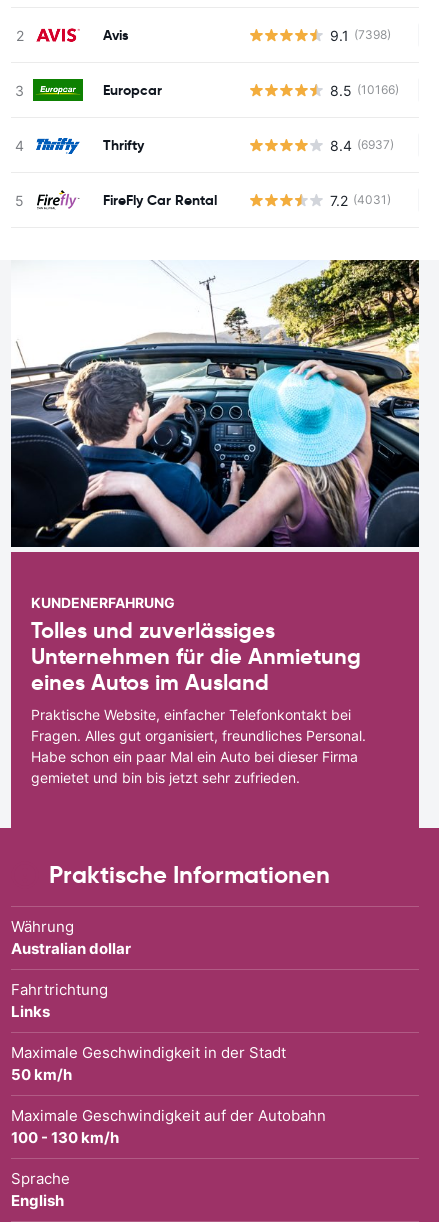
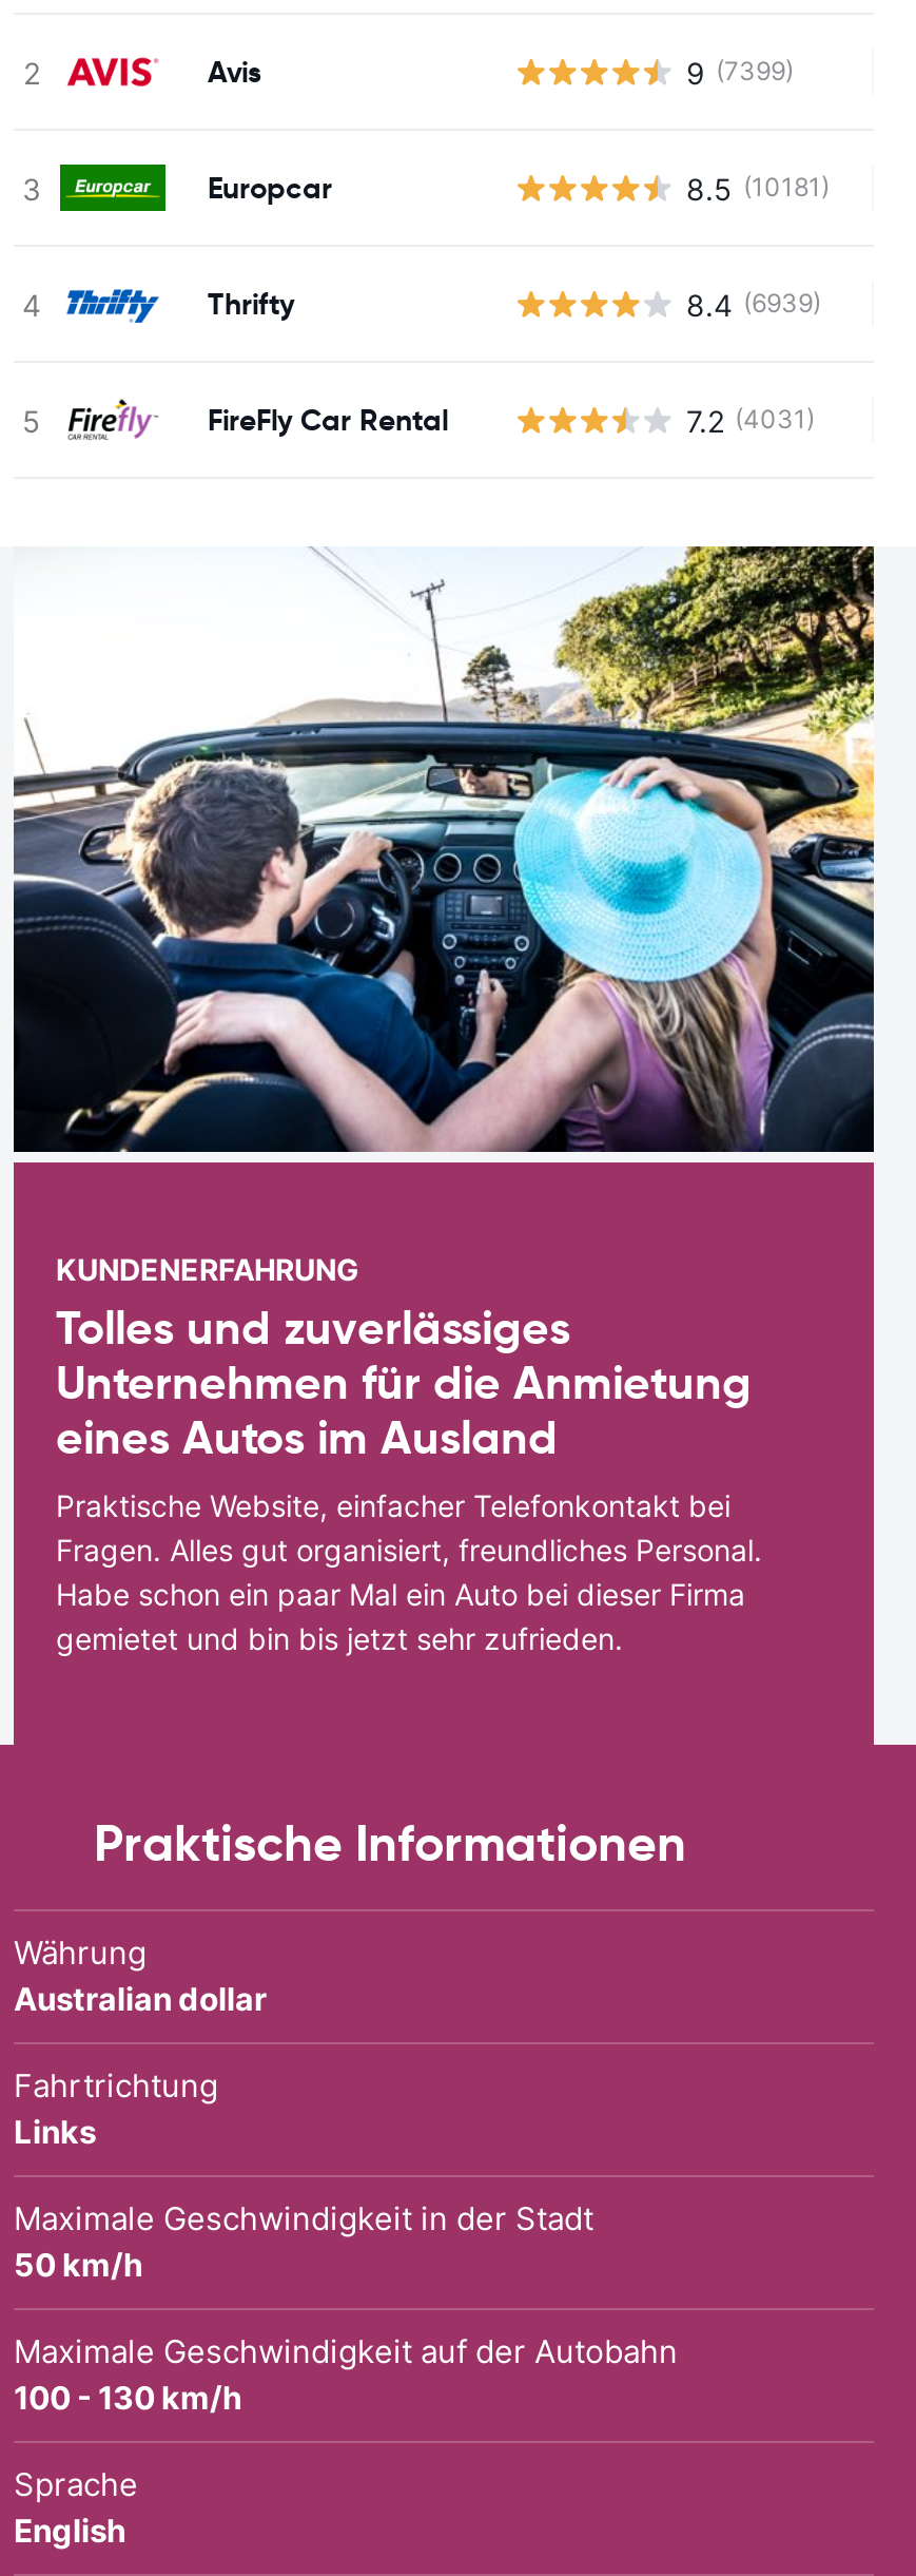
[330,26,391,43] 9.1 (7398) -> [686,54,794,90] 9 (7399)
[330,81,399,98] 8.5 (10166) -> [686,170,830,206] 8.5 (10181)
[330,136,394,153] 8.4 (6937) -> [686,286,821,322] 8.4 (6939)

